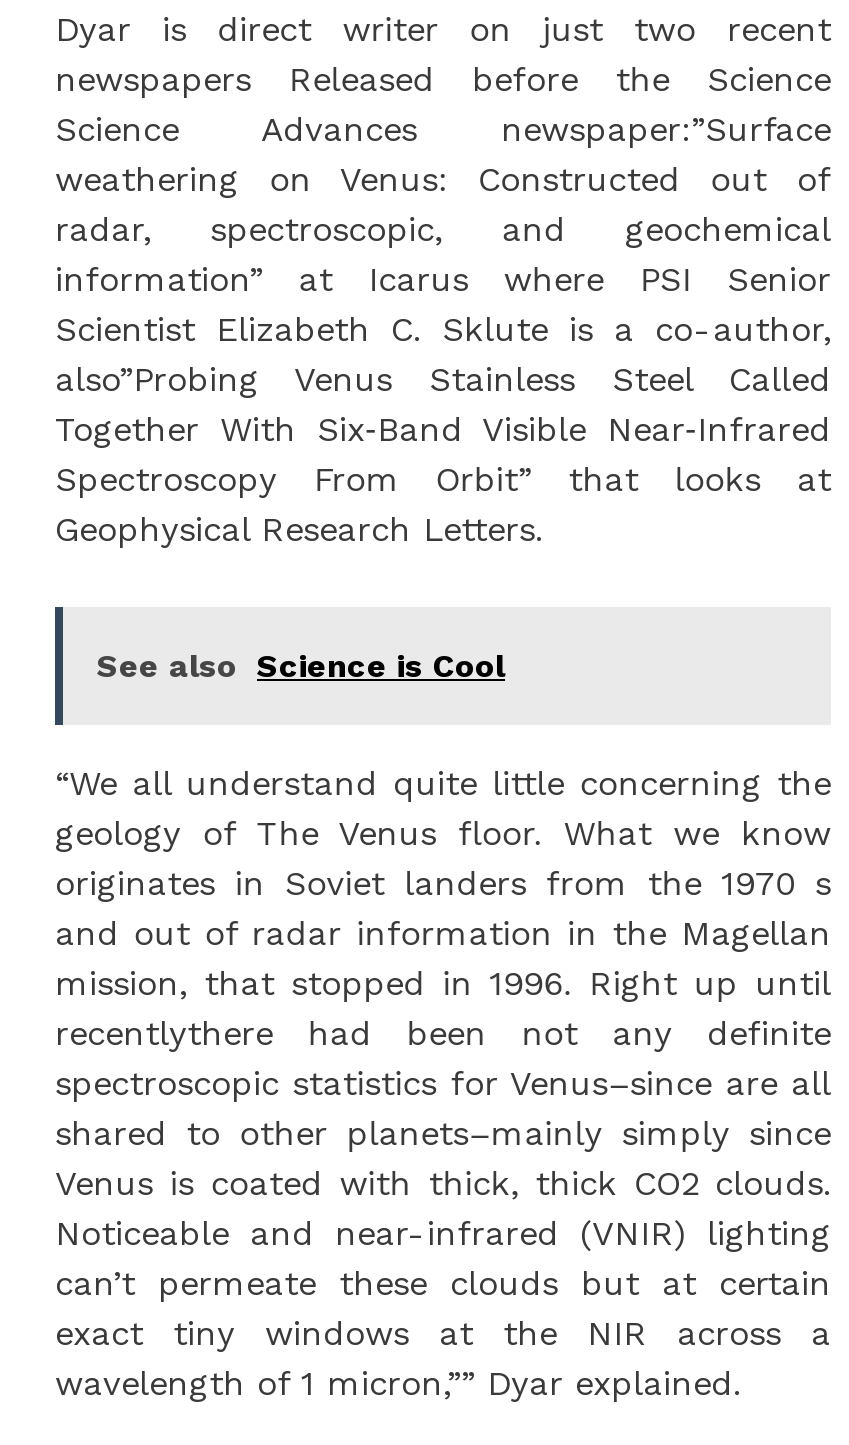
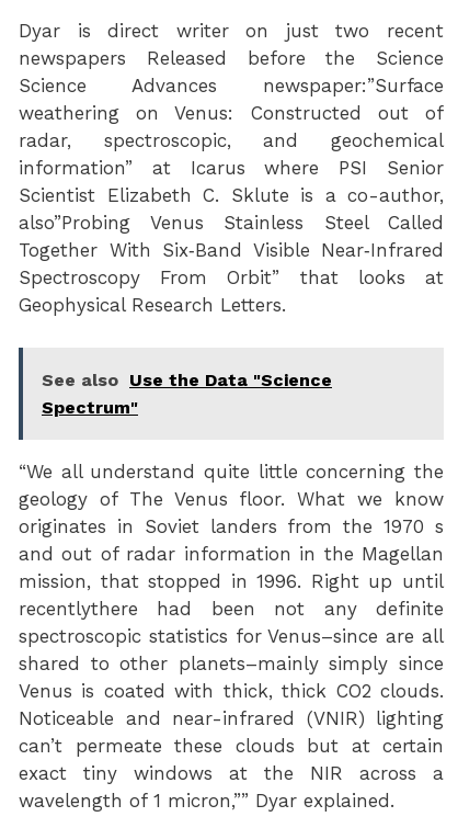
[97,646,505,684] See also Science is Cool -> [42,369,332,417] See also Use the Data "Science | Spectrum"

